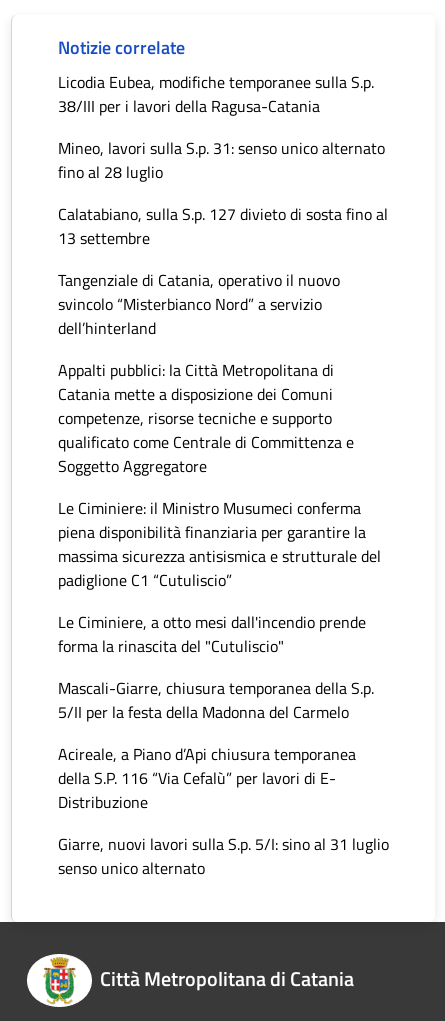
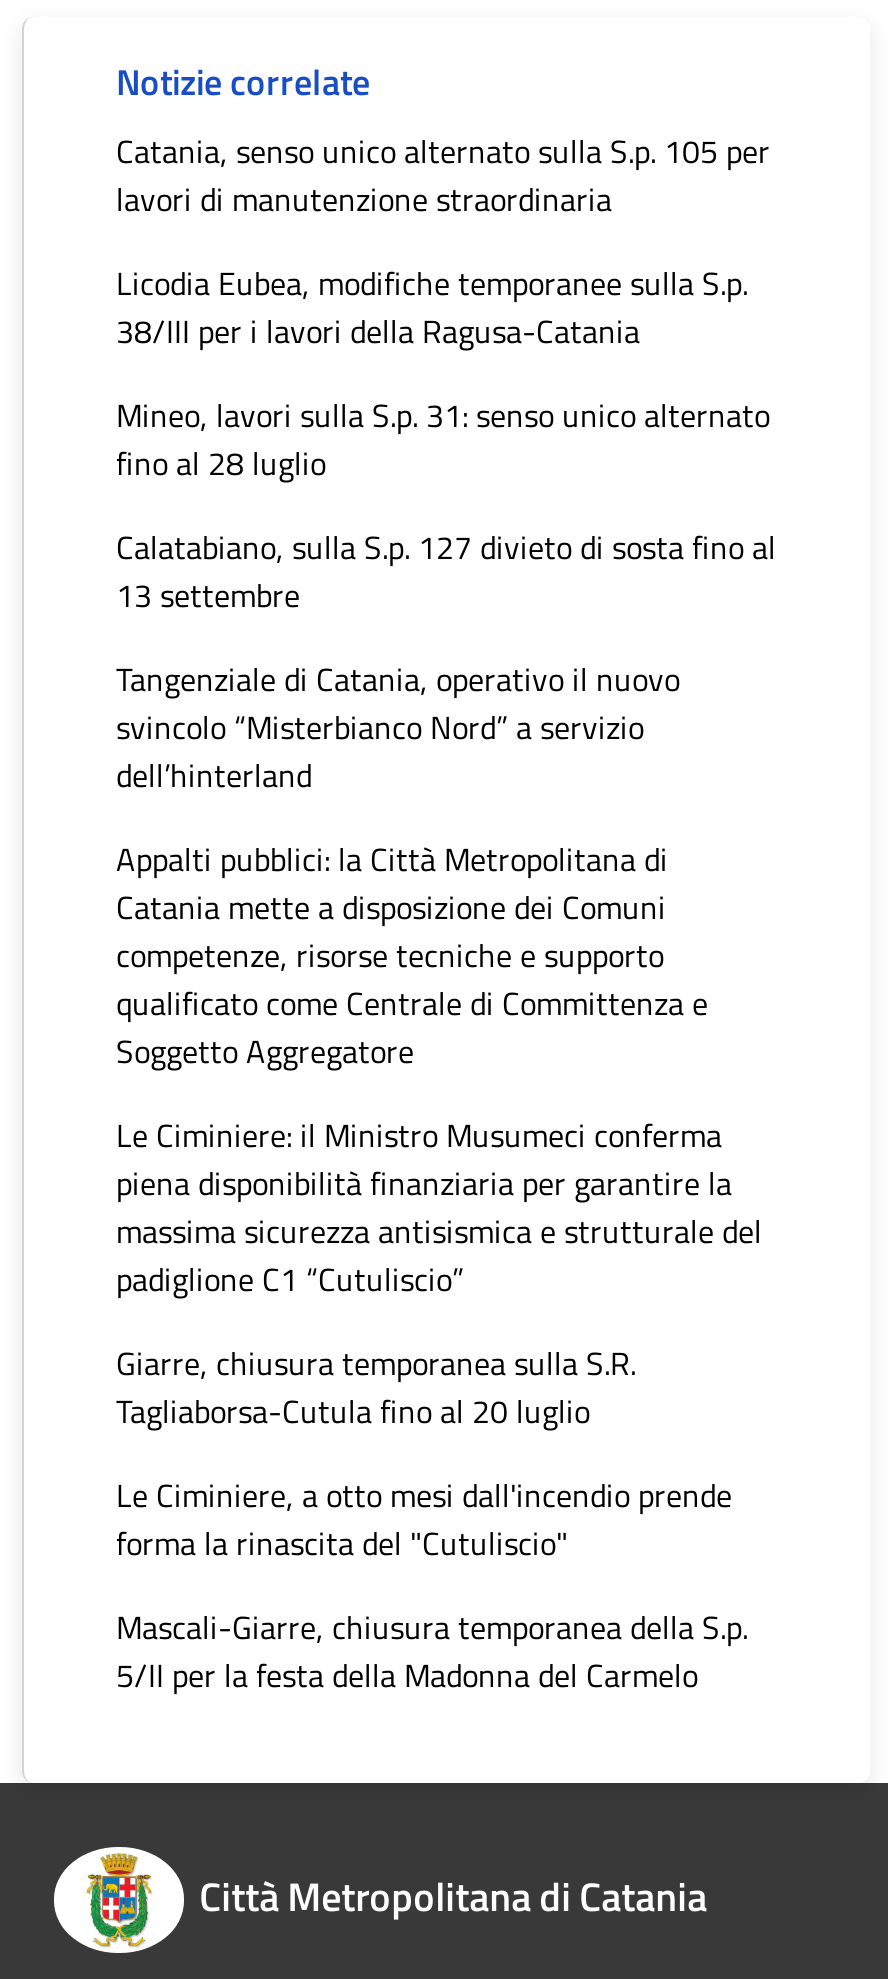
none -> [116,126,770,222] Catania, senso unico alternato sulla S.p. 105 per | lavori di manutenzione straordinaria
moved [58,69,388,591] -> [116,258,776,1302]: Licodia Eubea, modifiche temporanee sulla S.p. | 38/III per i lavori della Ragusa-Catania | Mineo, lavori sulla S.p. 31: senso unico alternato | ... | massima sicurezza antisismica e strutturale del | padiglione C1 “Cutuliscio”
none -> [116,1338,636,1434] Giarre, chiusura temporanea sulla S.R. | Tagliaborsa-Cutula fino al 20 luglio
moved [58,609,374,723] -> [116,1470,748,1698]: Le Ciminiere, a otto mesi dall'incendio prende | forma la rinascita del "Cutuliscio" | Mascali-Giarre, chiusura temporanea della S.p. | 5/II per la festa della Madonna del Carmelo
[58,741,389,879] Acireale, a Piano d’Api chiusura temporanea | della S.P. 116 “Via Cefalù” per lavori di E- | Distribuzione | Giarre, nuovi lavori sulla S.p. 5/I: sino al 31 luglio | senso unico alternato -> none

